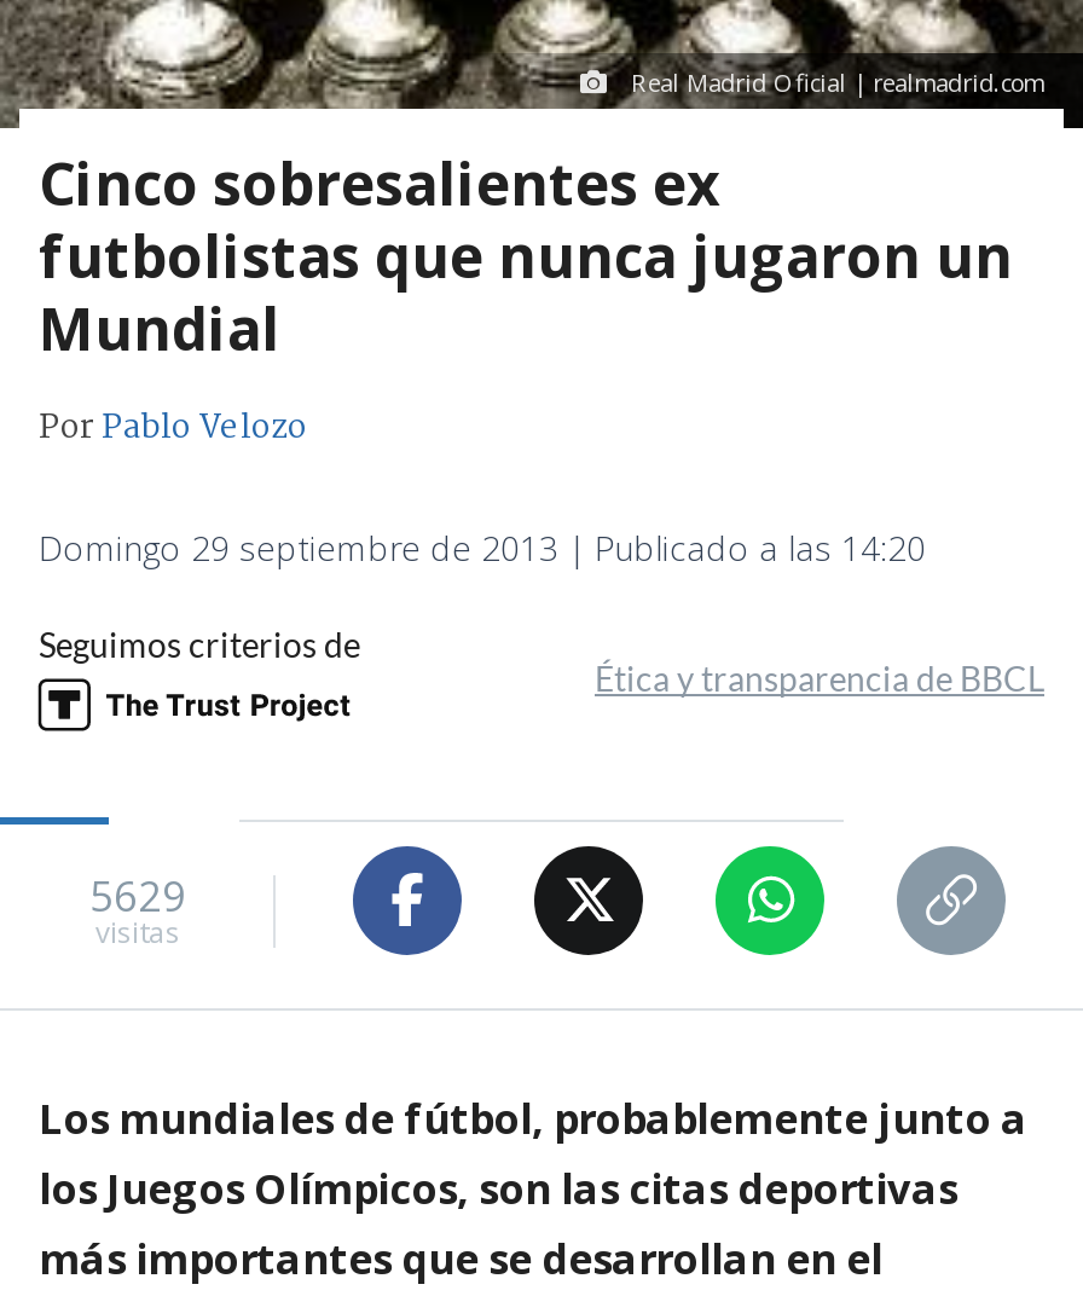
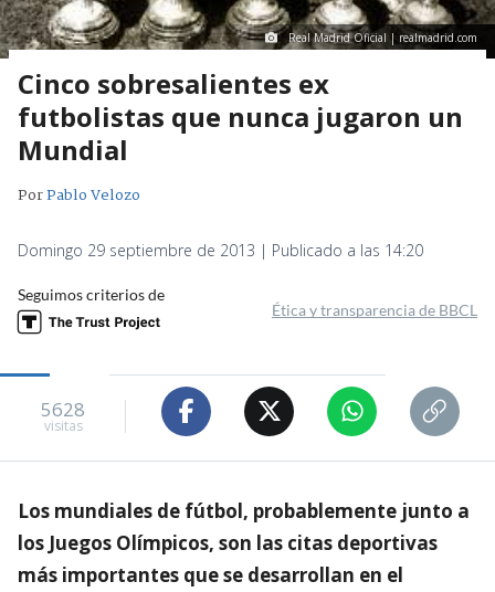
[89,869,186,924] 5629 -> [41,397,85,422] 5628

